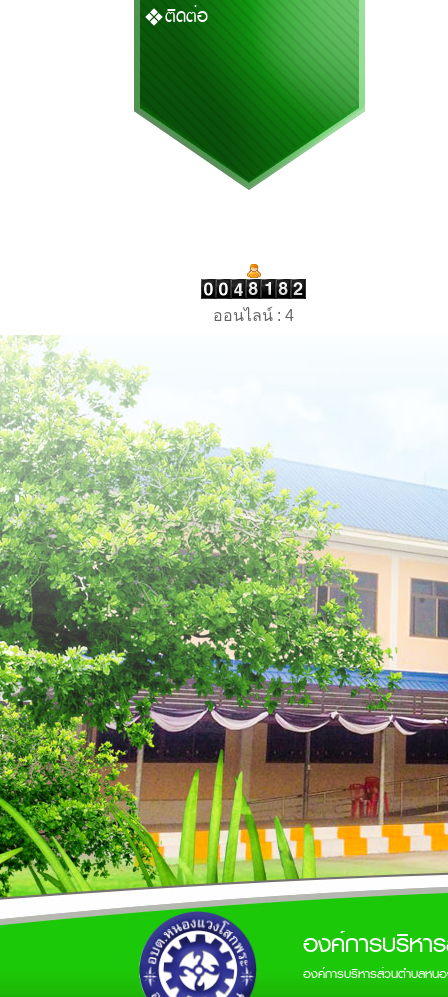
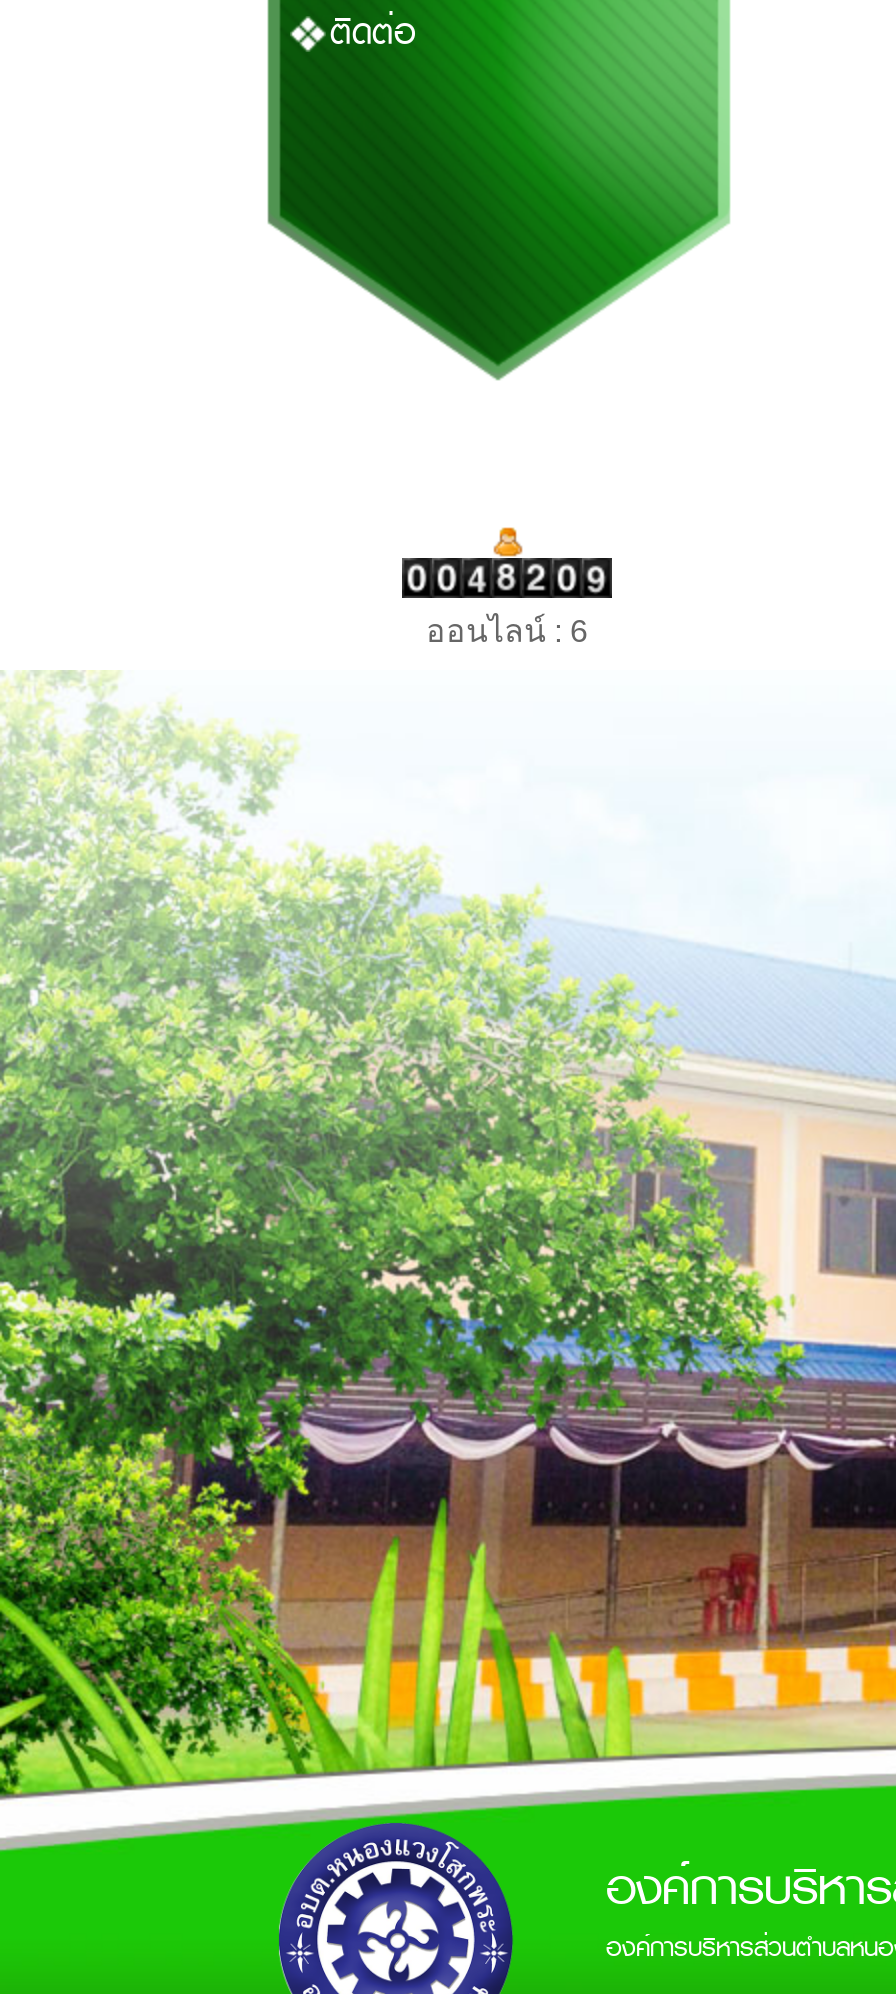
[213,307,294,324] ออนไลน์ : 4 -> [426,614,588,648] ออนไลน์ : 6

